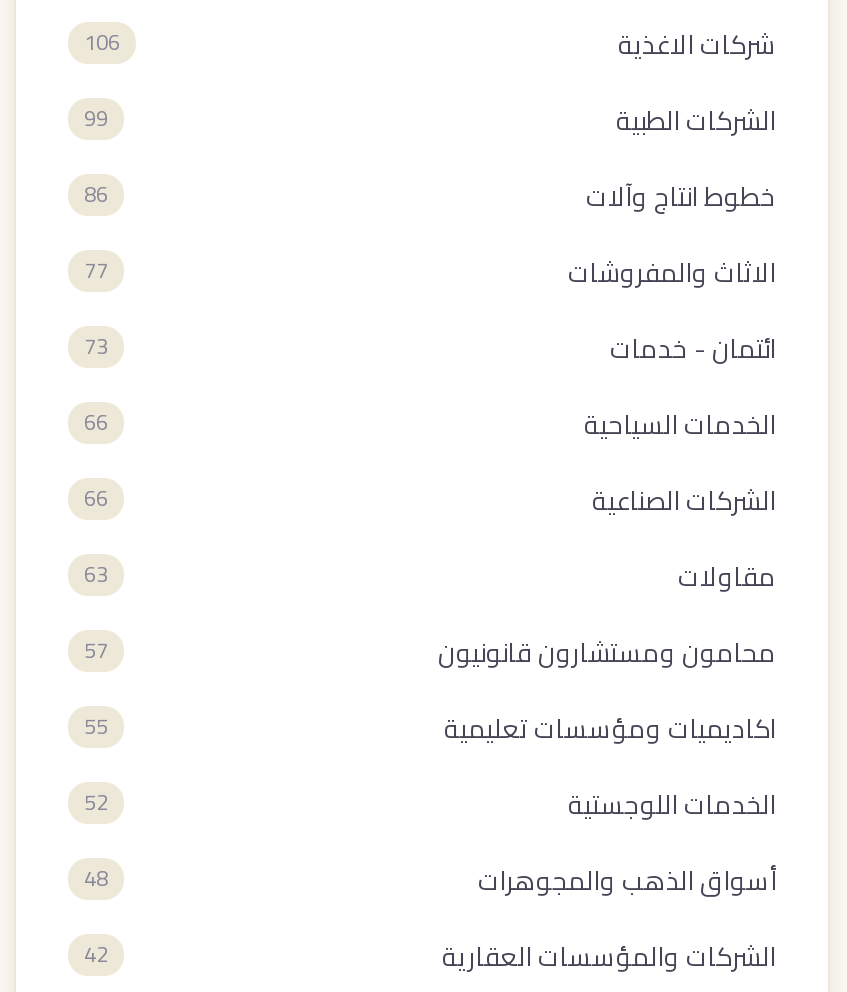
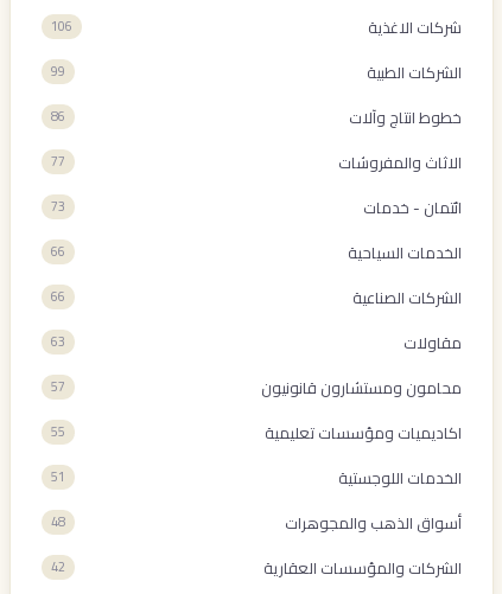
[84,783,108,823] 52 -> [51,465,65,489] 51

